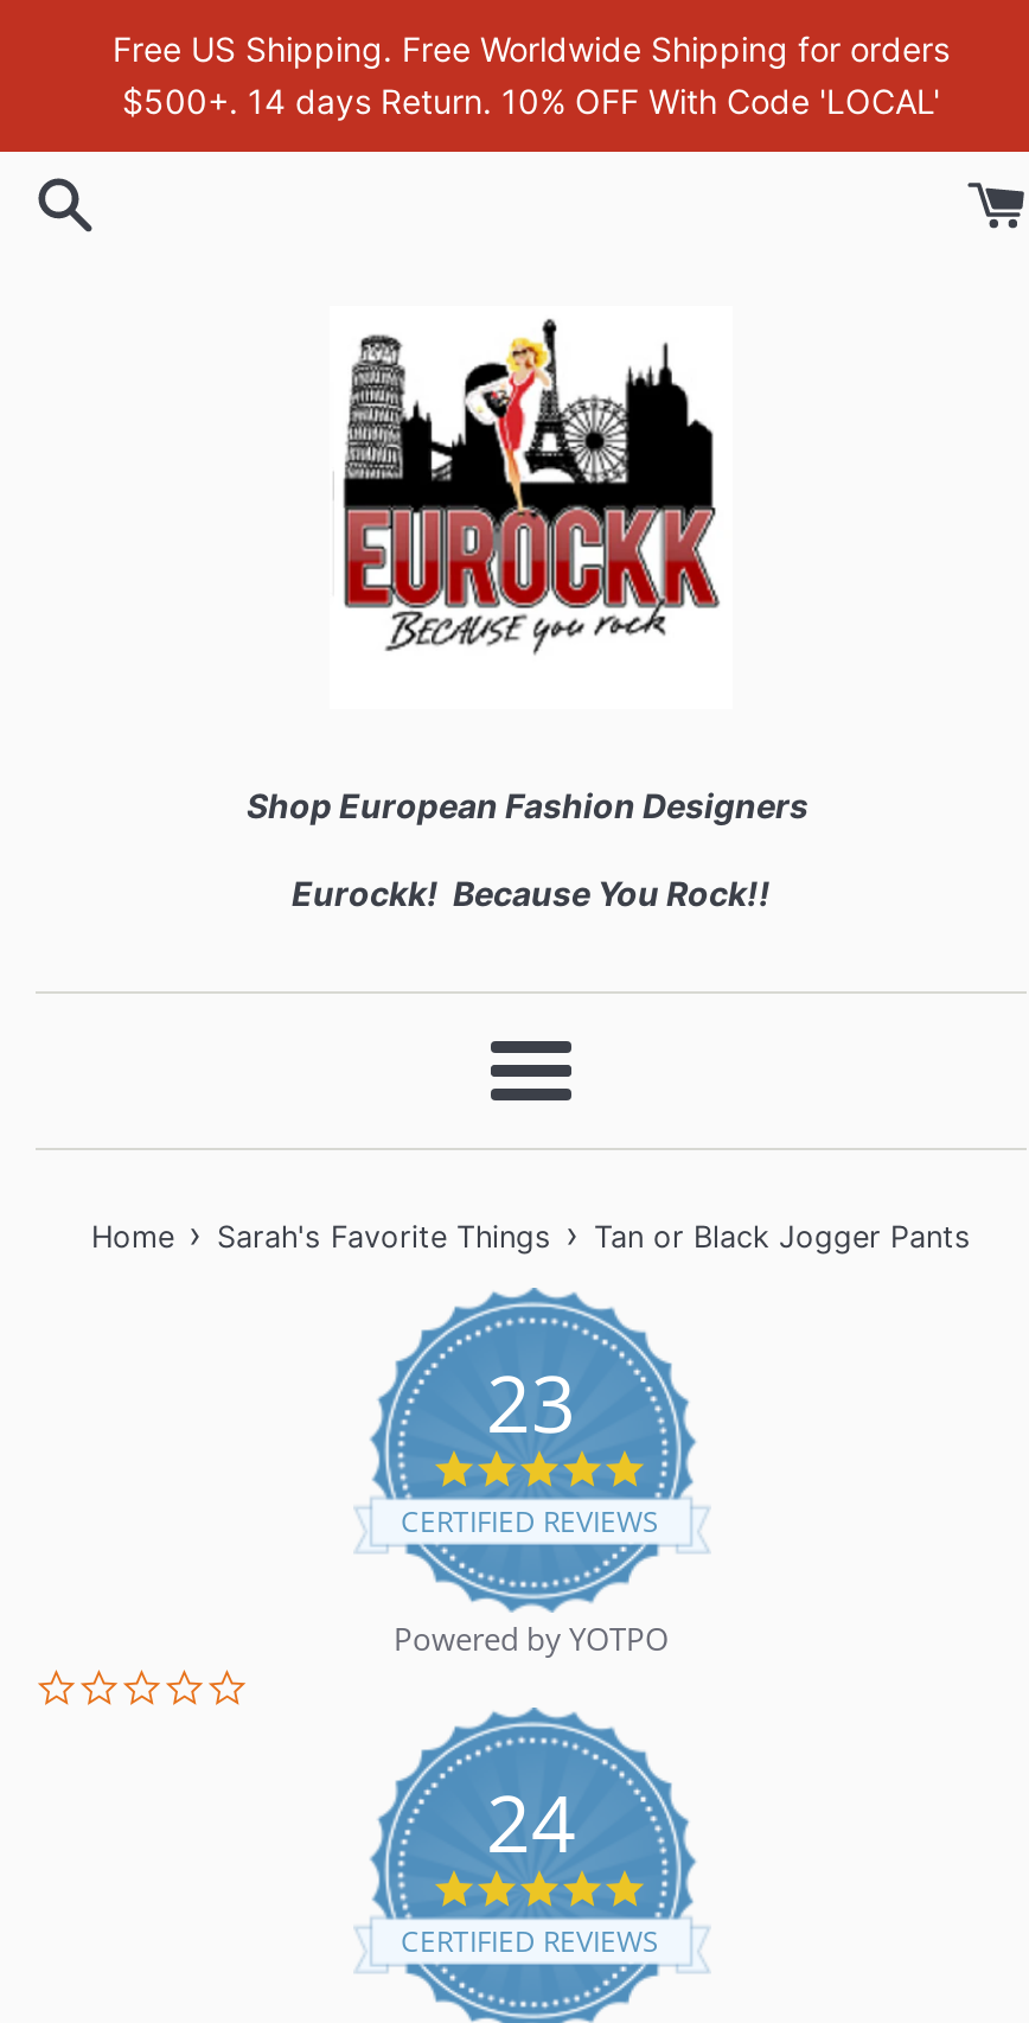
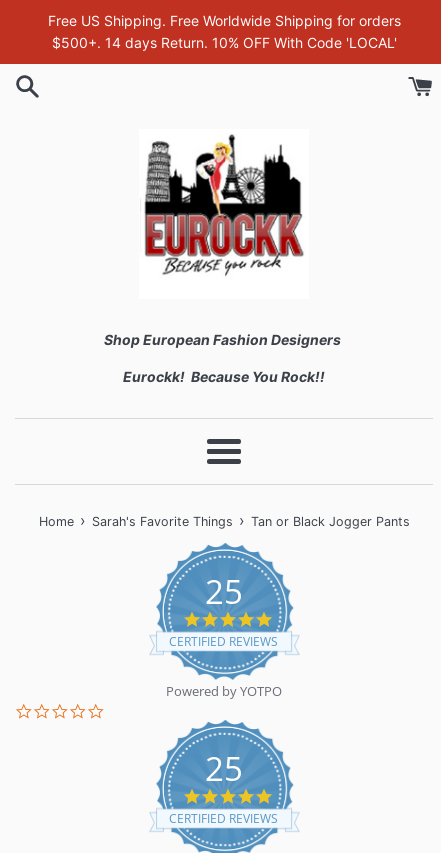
[486,1350,576,1456] 23 -> [205,569,243,614] 25
[486,1769,576,1876] 24 -> [205,746,243,791] 25

